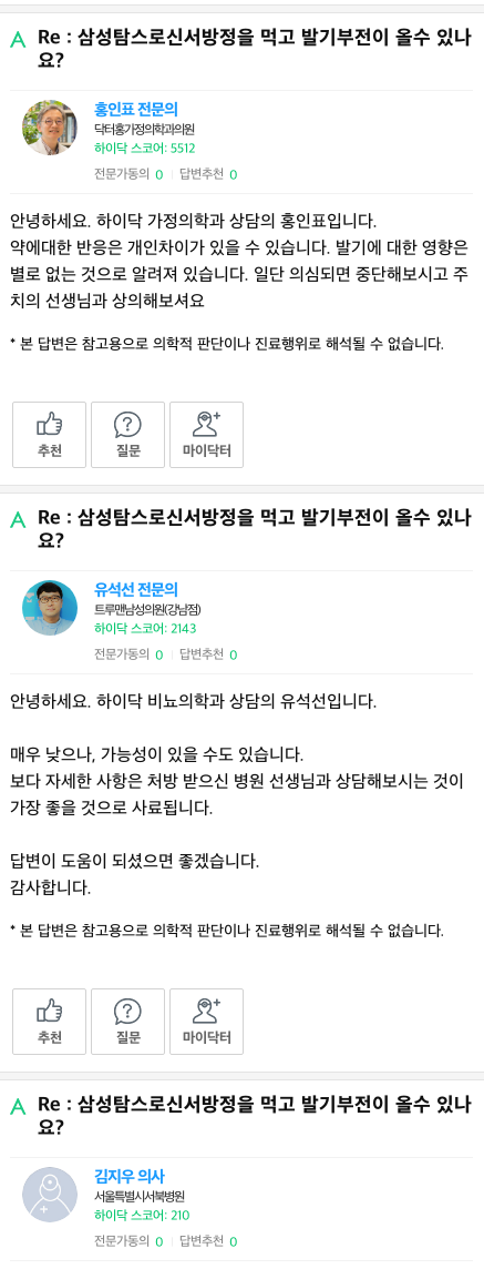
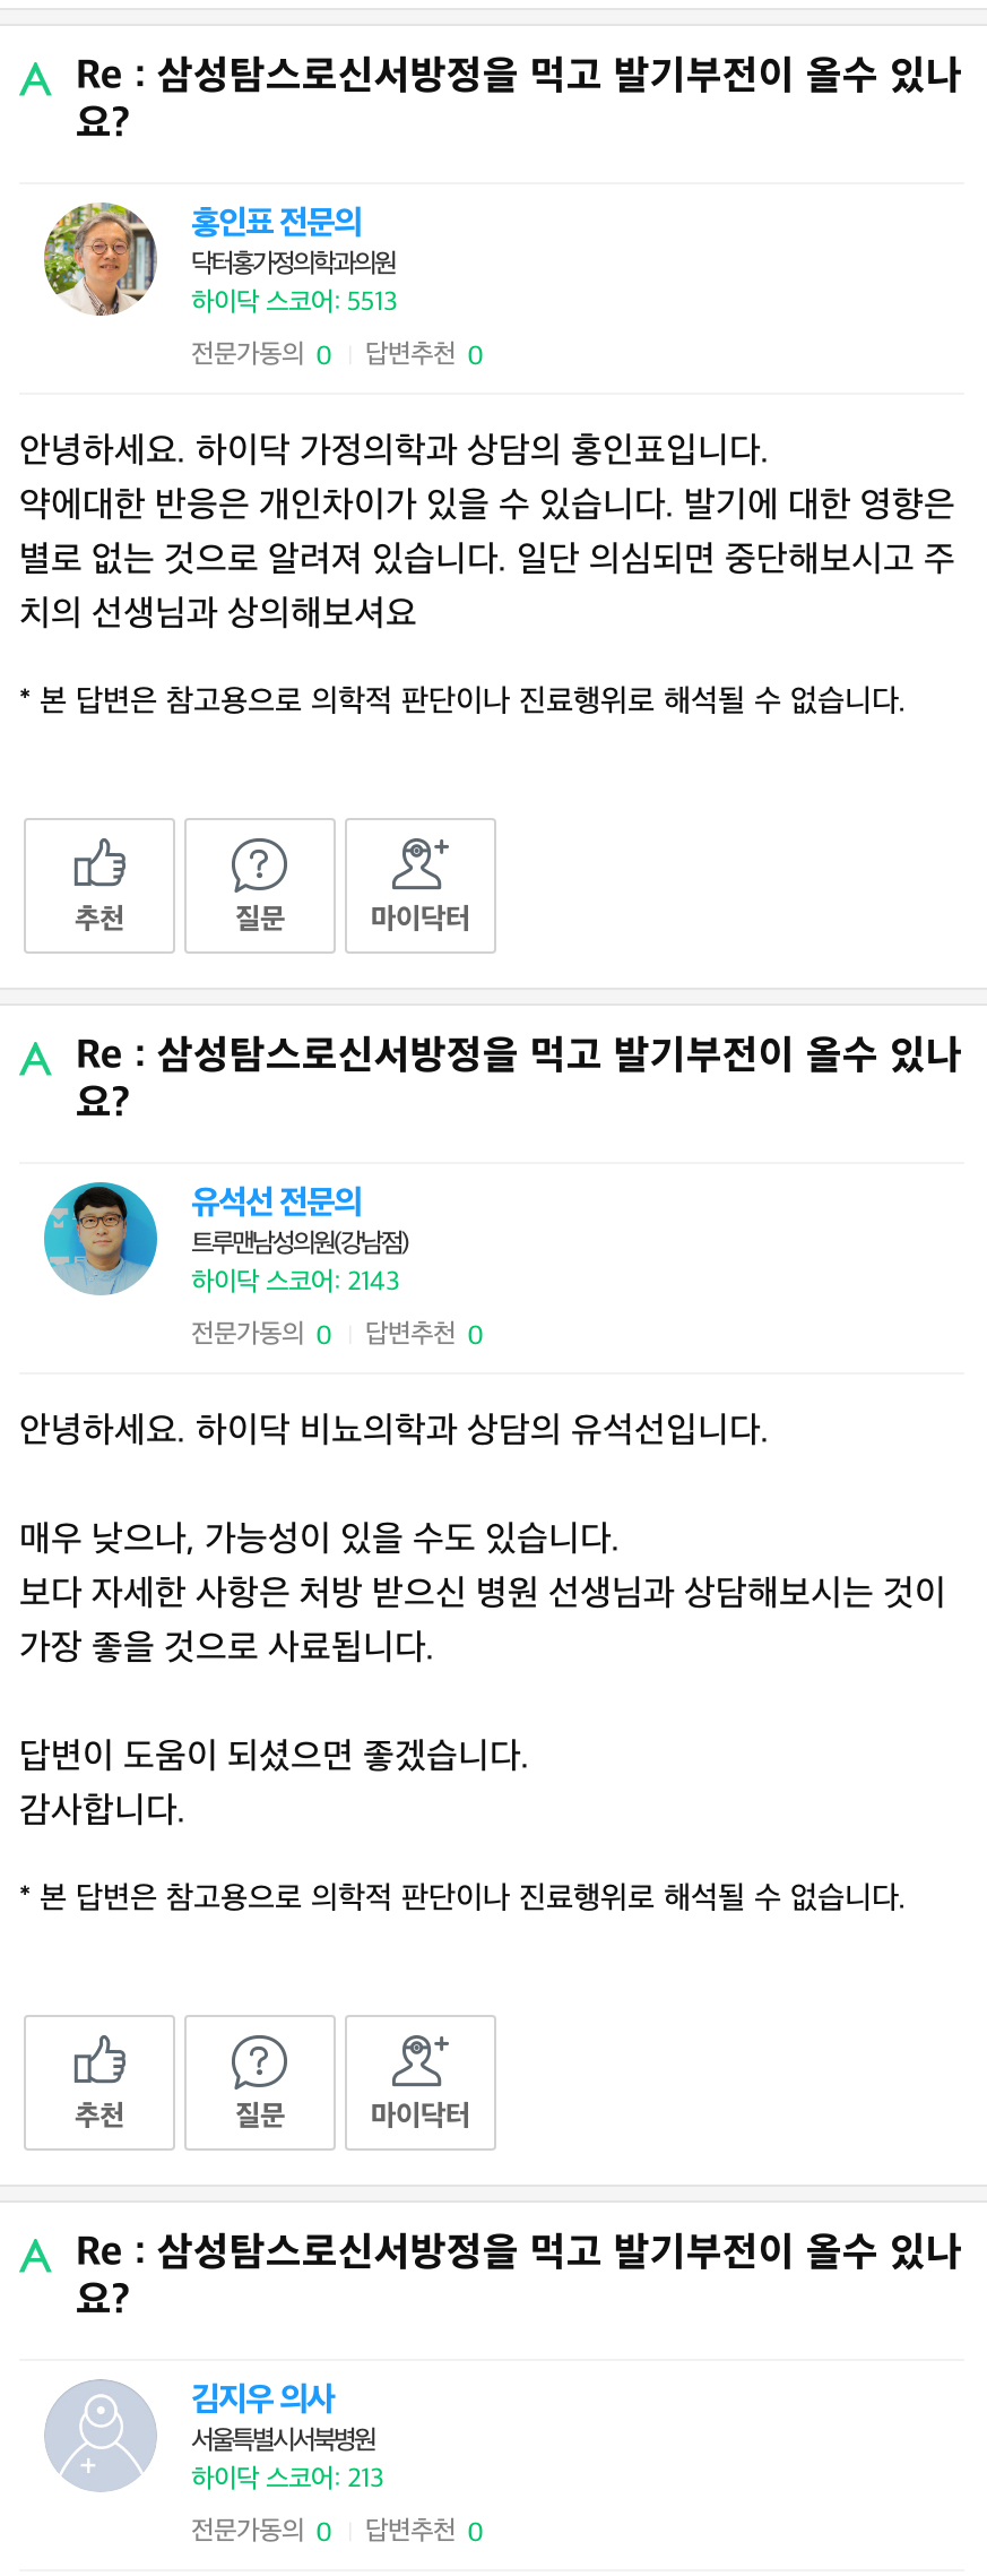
[94,141,195,158] 하이닥 스코어: 5512 -> [191,286,397,320] 하이닥 스코어: 5513
[94,1208,190,1225] 하이닥 스코어: 210 -> [191,2463,383,2497] 하이닥 스코어: 213

